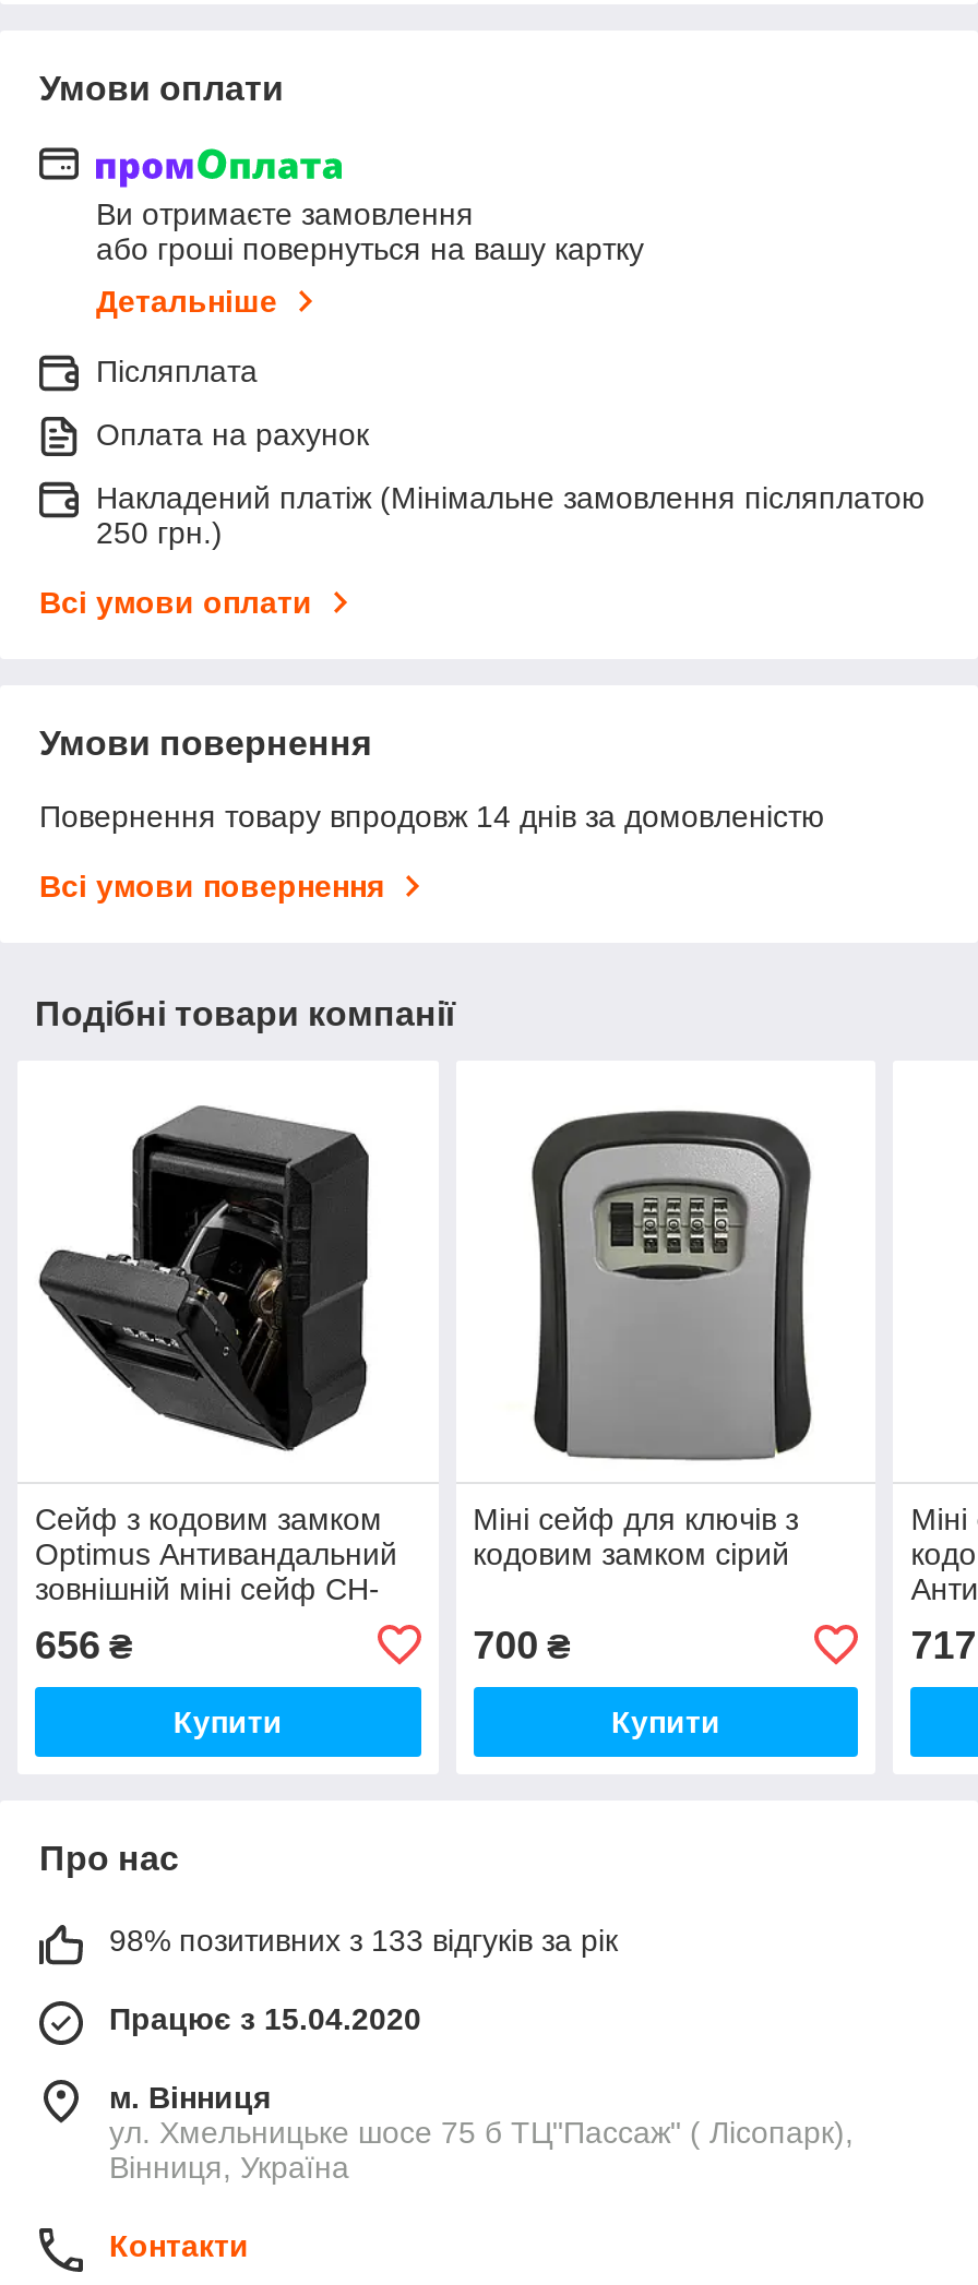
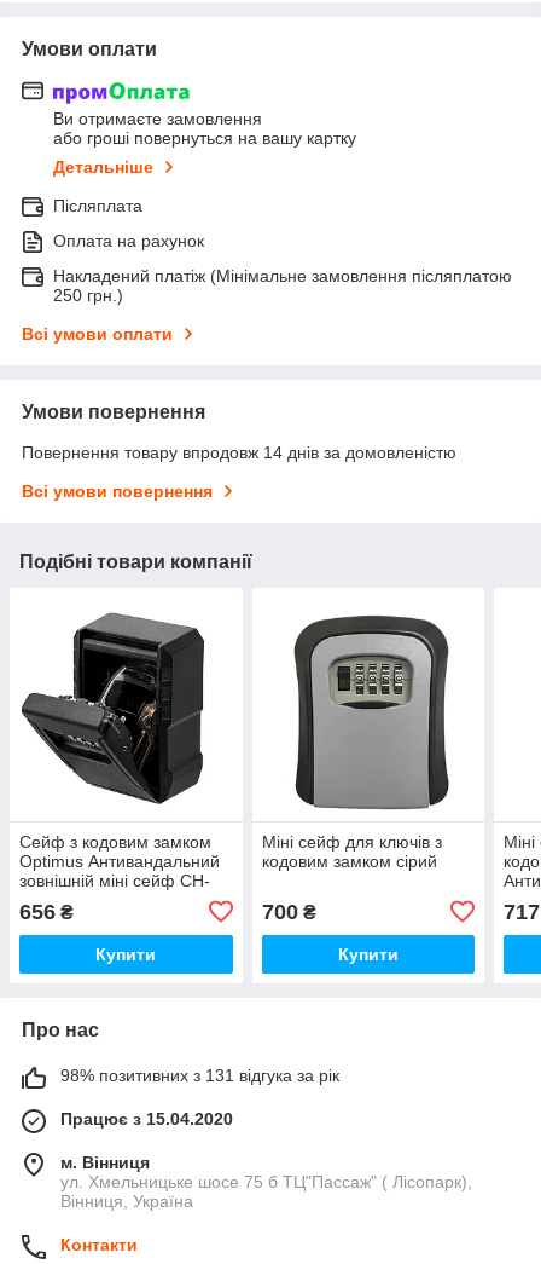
[109,1922,618,1957] 98% позитивних з 133 відгуків за рік -> [60,1065,339,1085] 98% позитивних з 131 відгука за рік

